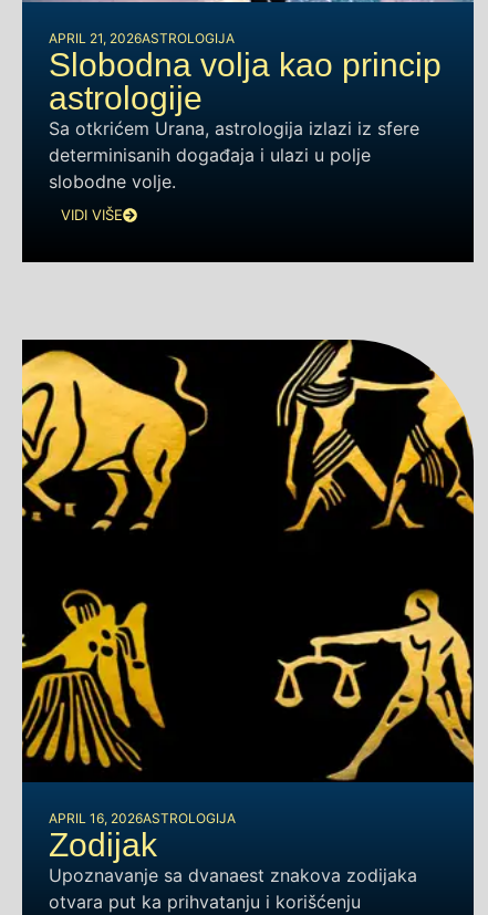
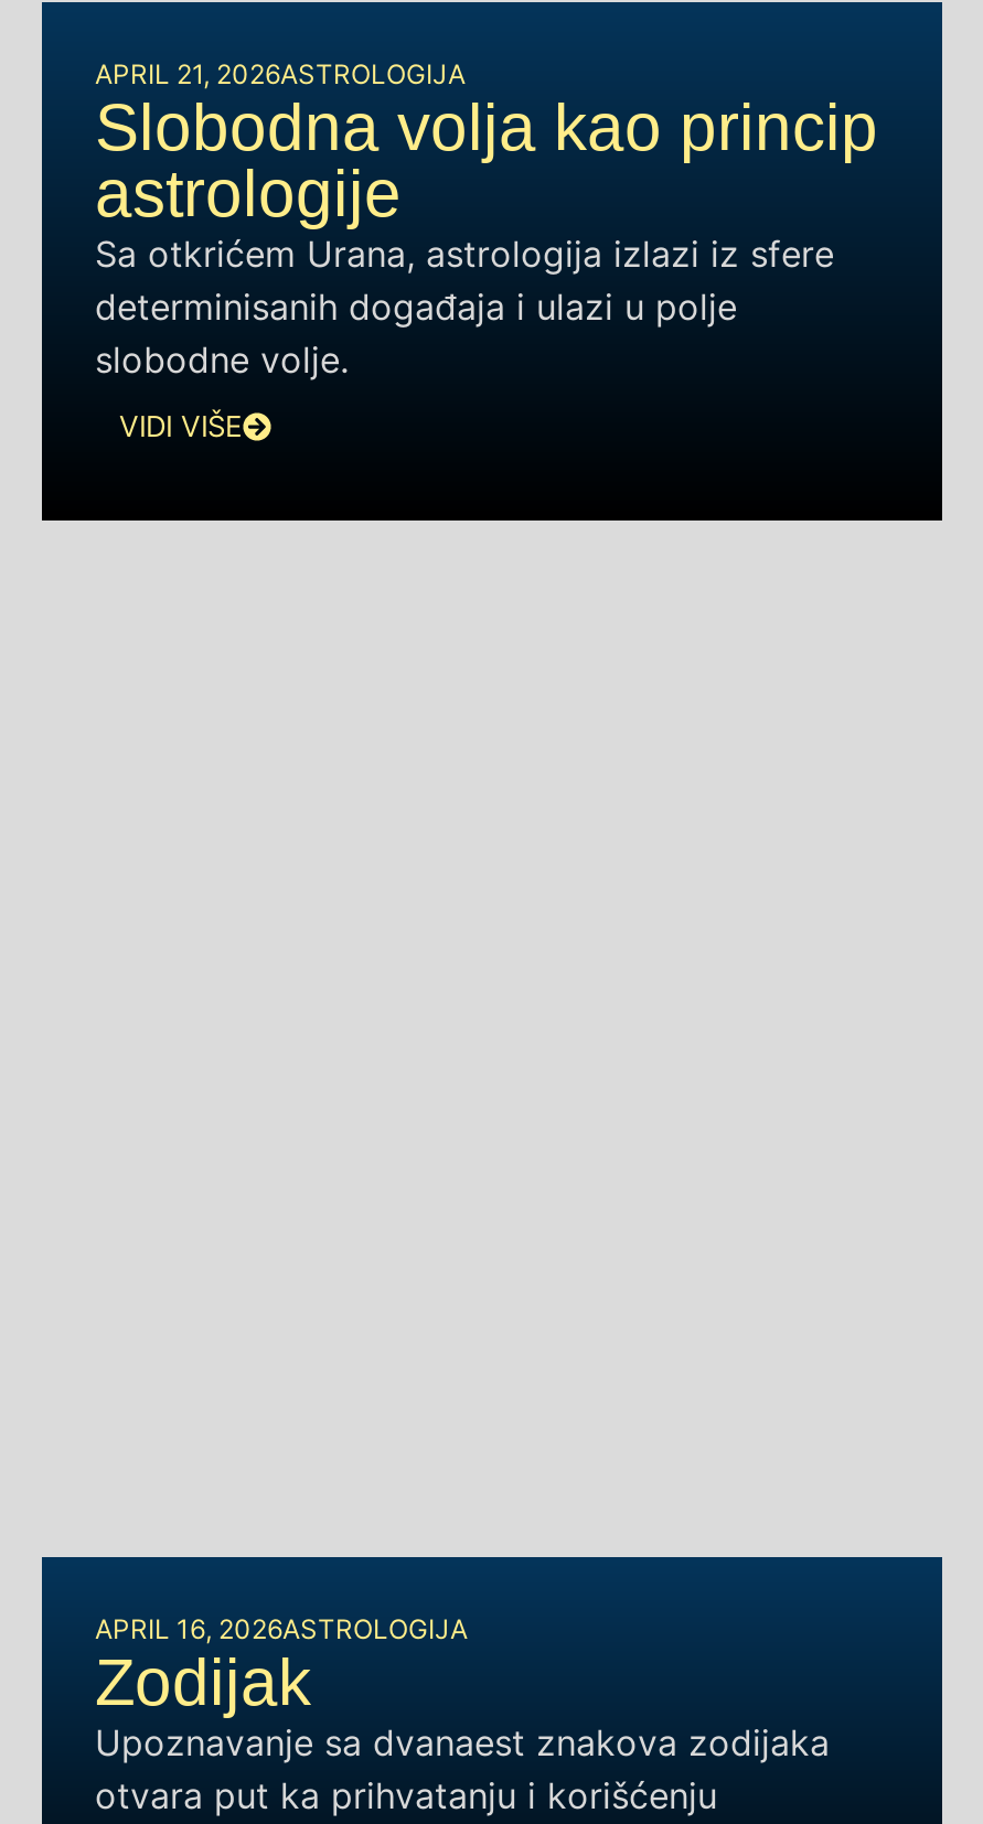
[21,339,475,782] [image] -> none

